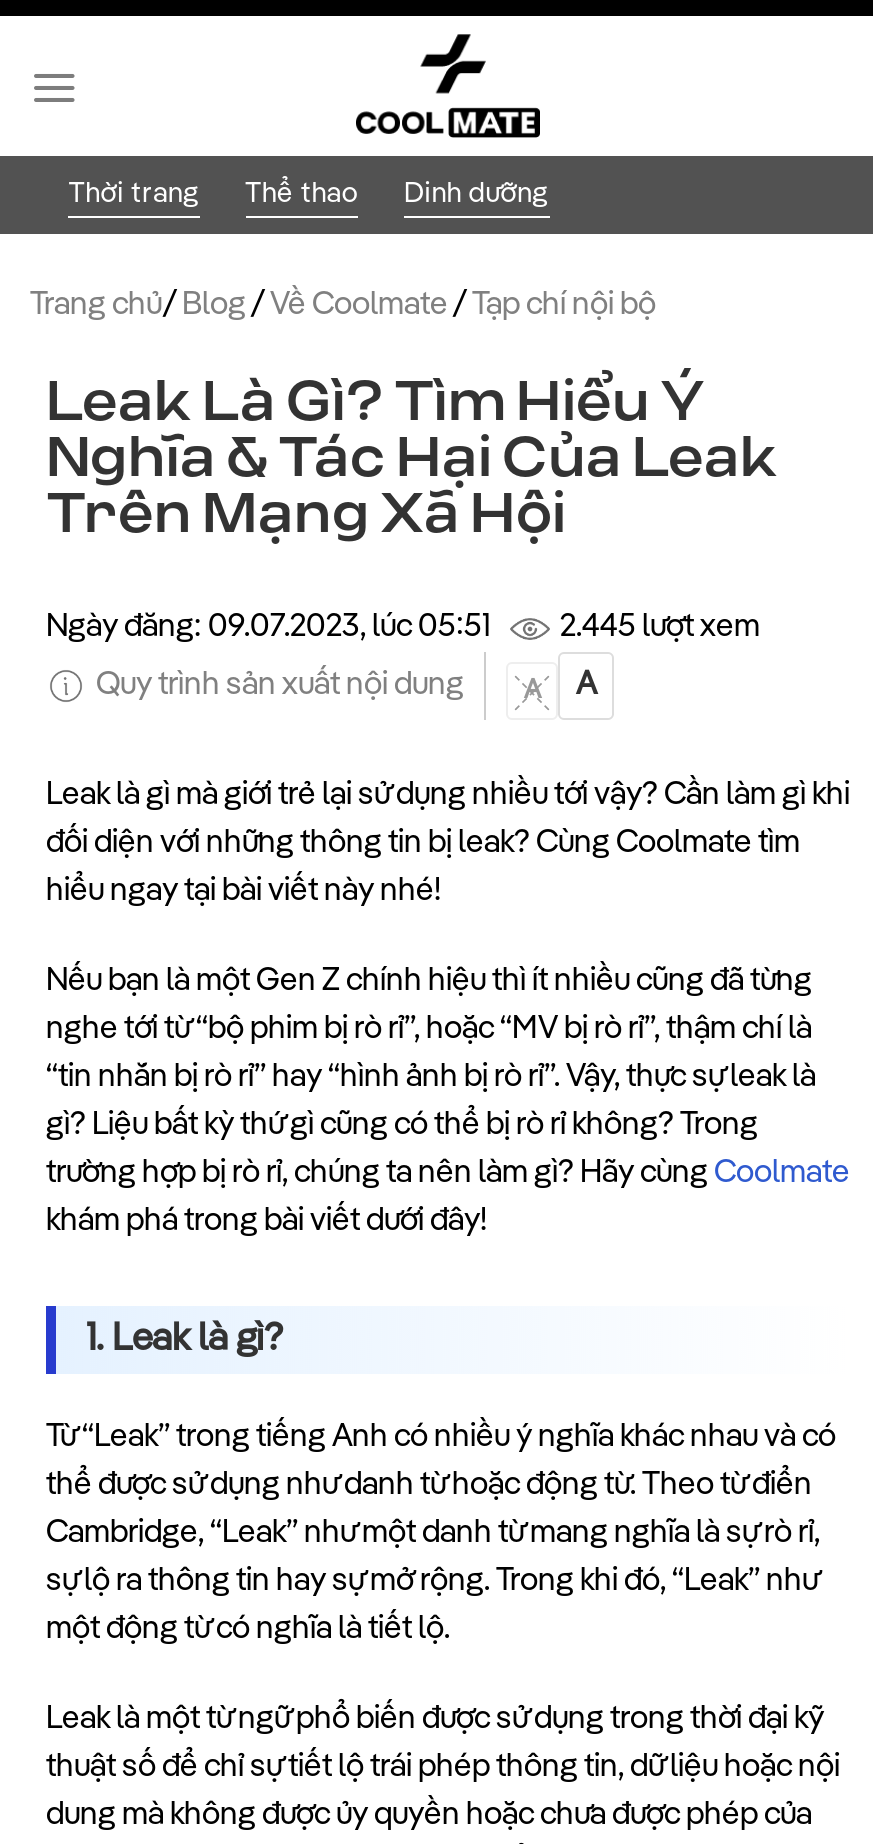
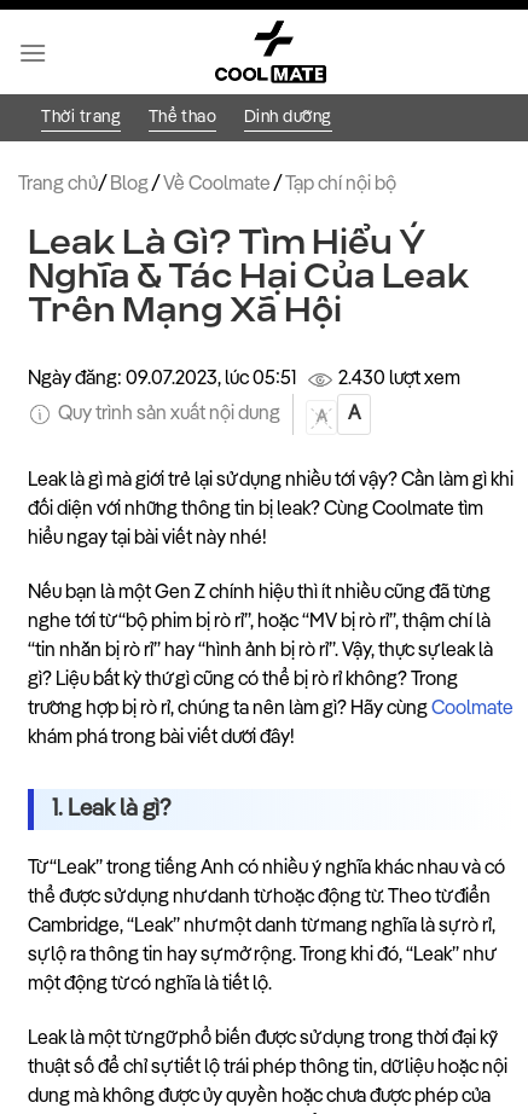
[560,612,760,644] 2.445 lượt xem -> [338,370,460,389] 2.430 lượt xem

